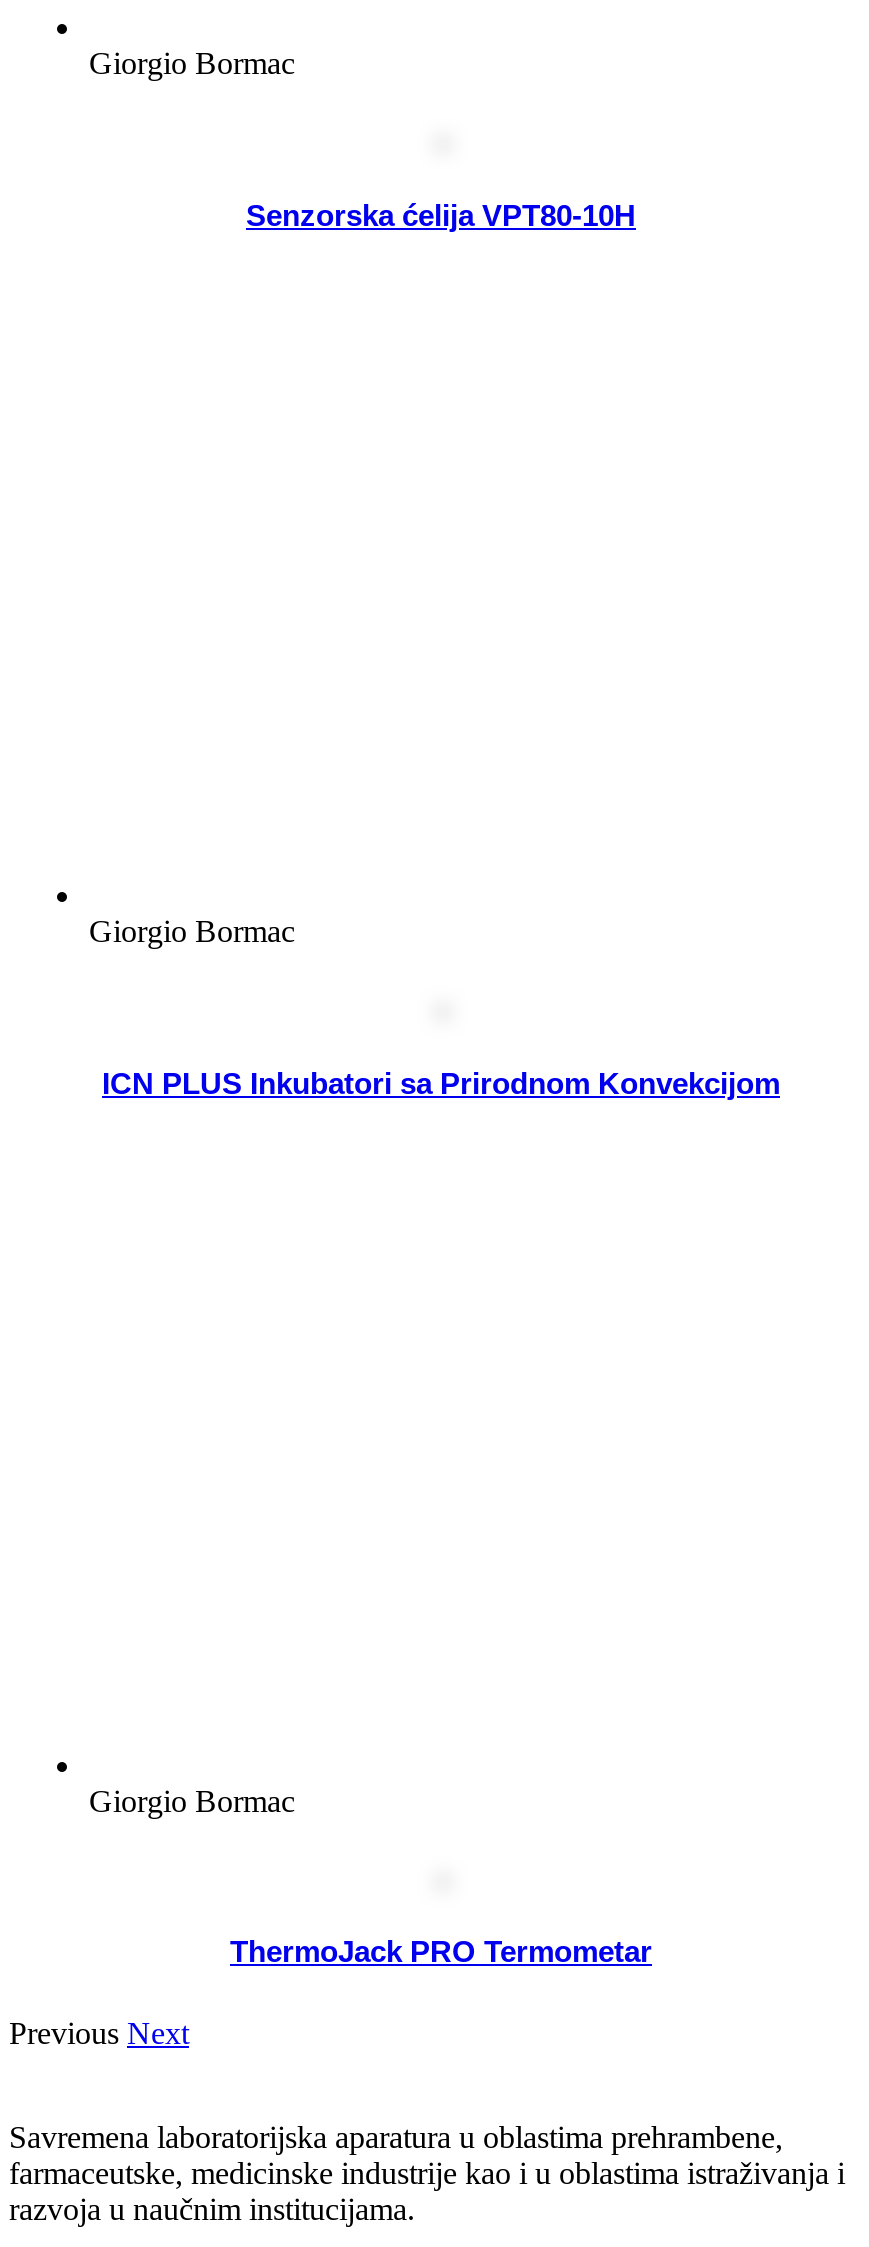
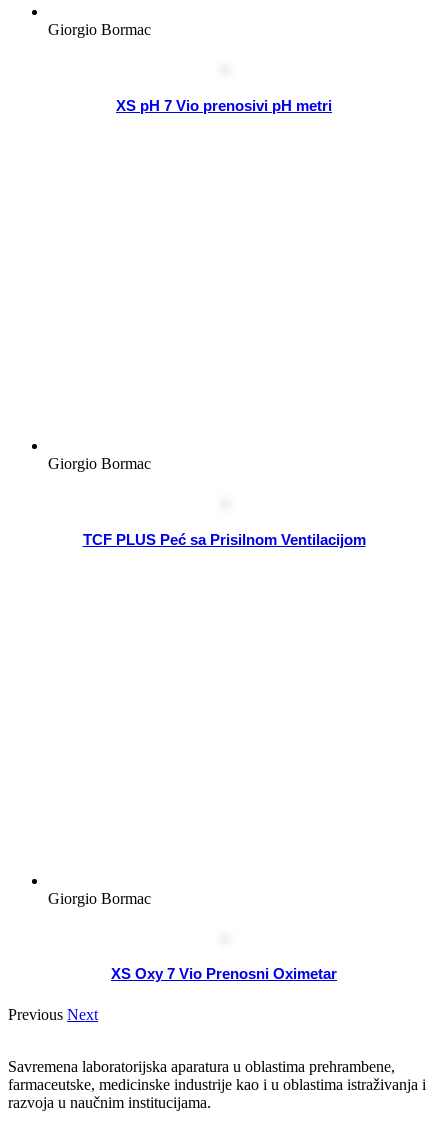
[246,197,636,231] Senzorska ćelija VPT80-10H -> [116,96,332,113] XS pH 7 Vio prenosivi pH metri
[102,1066,780,1100] ICN PLUS Inkubatori sa Prirodnom Konvekcijom -> [82,531,365,548] TCF PLUS Peć sa Prisilnom Ventilacijom
[230,1935,652,1969] ThermoJack PRO Termometar -> [111,965,337,982] XS Oxy 7 Vio Prenosni Oximetar

